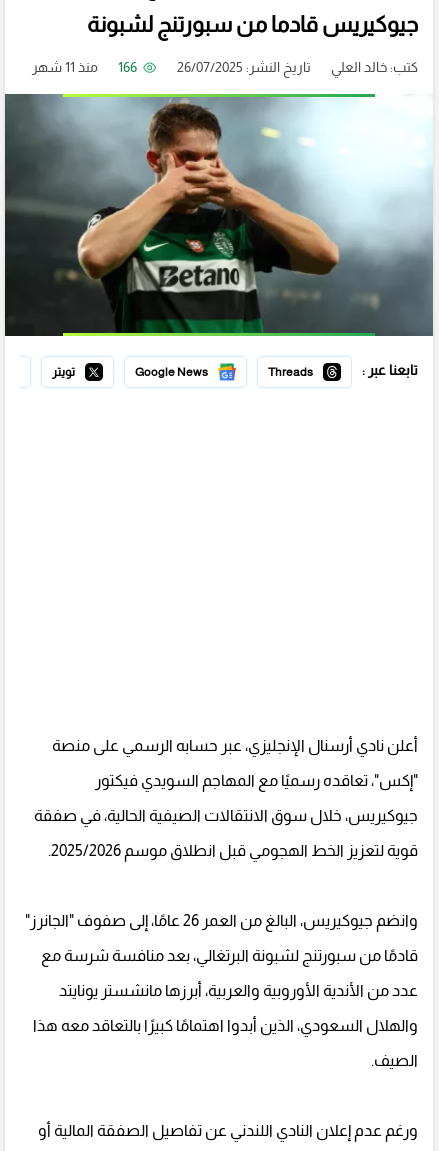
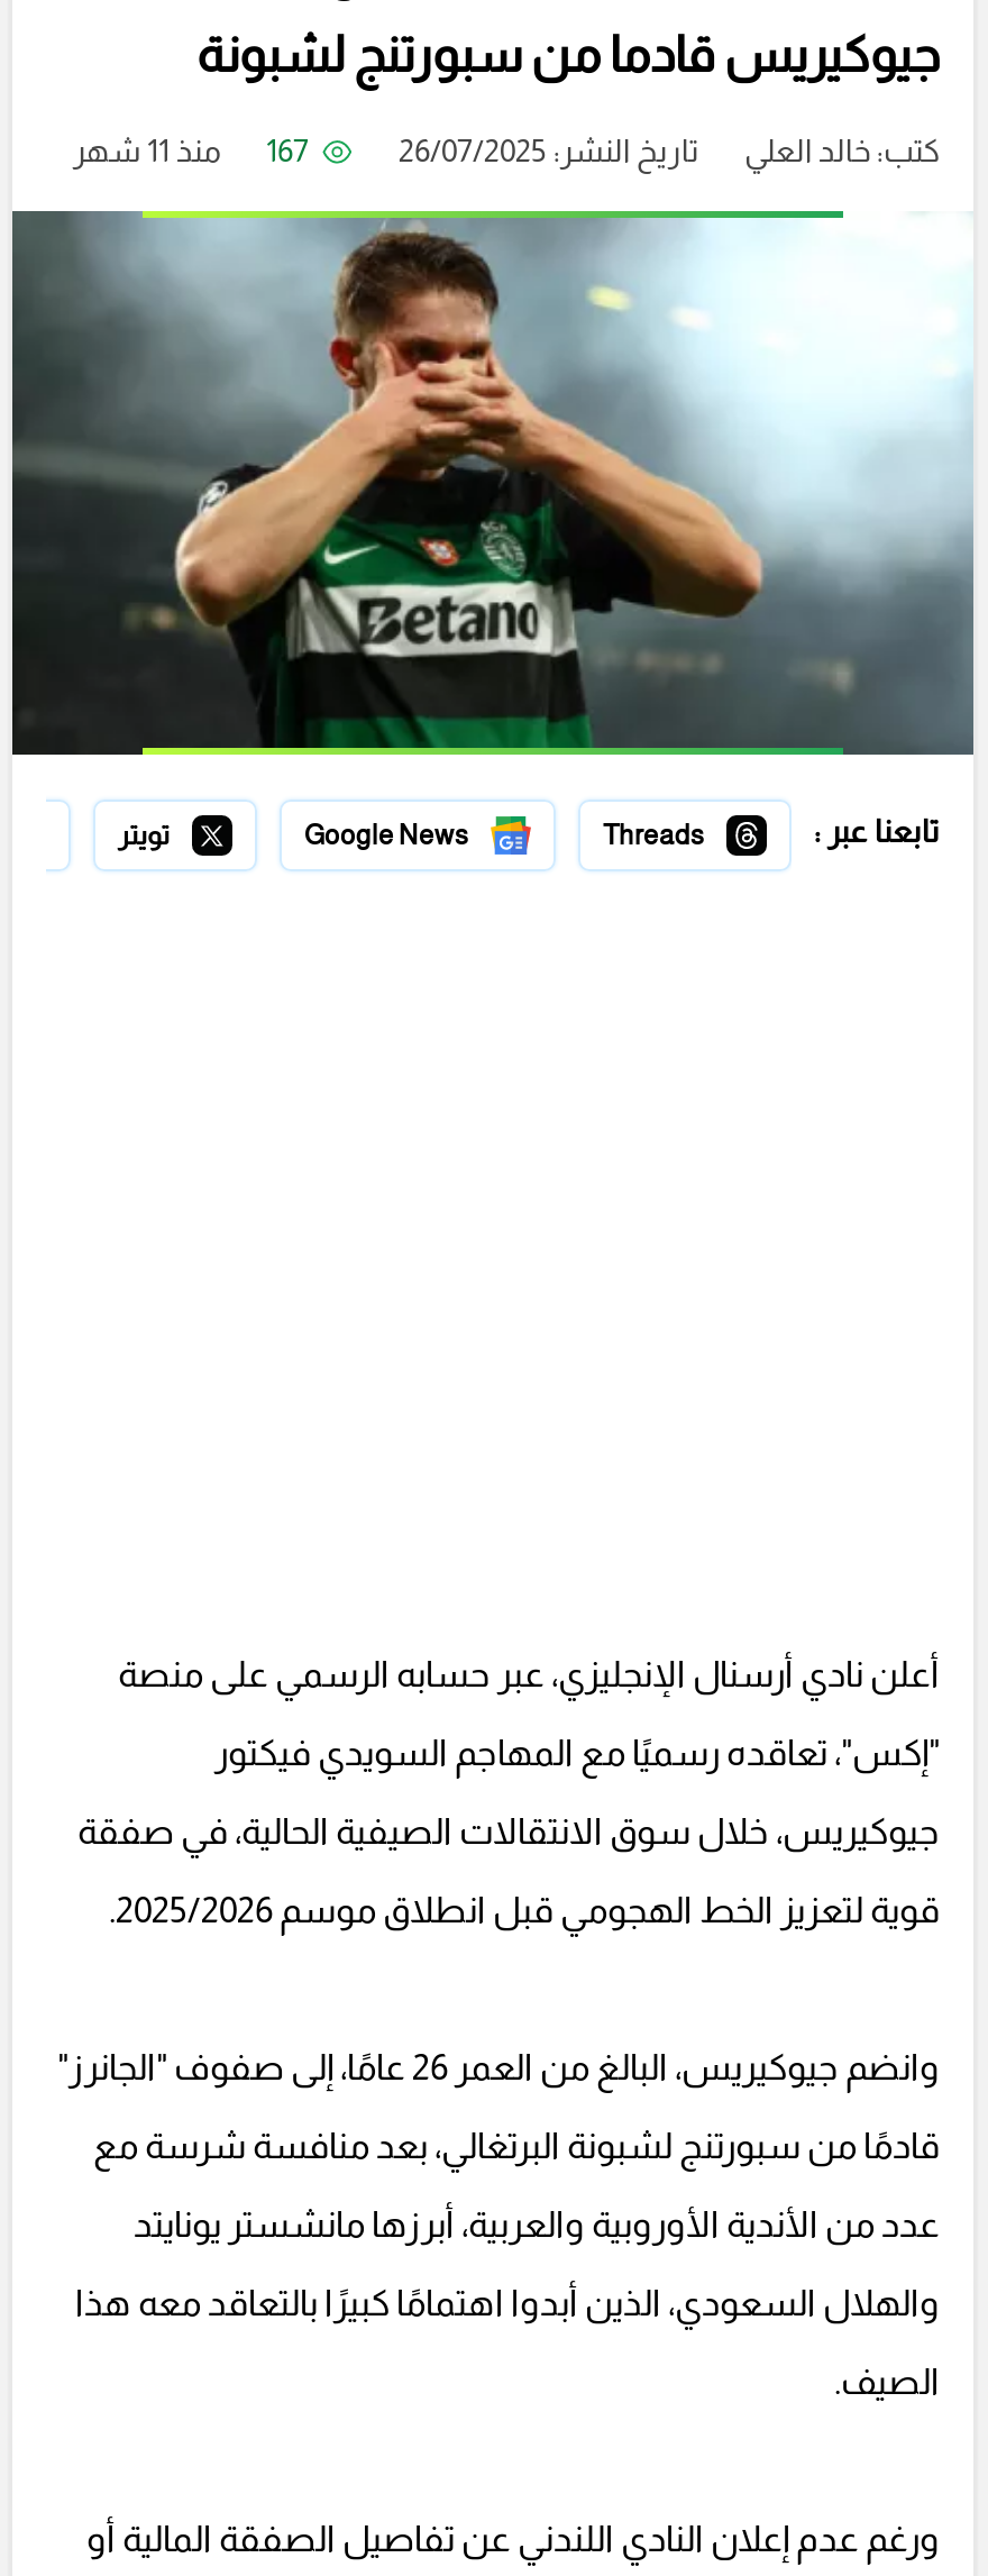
[118,59,137,75] 166 -> [266,133,309,168] 167

